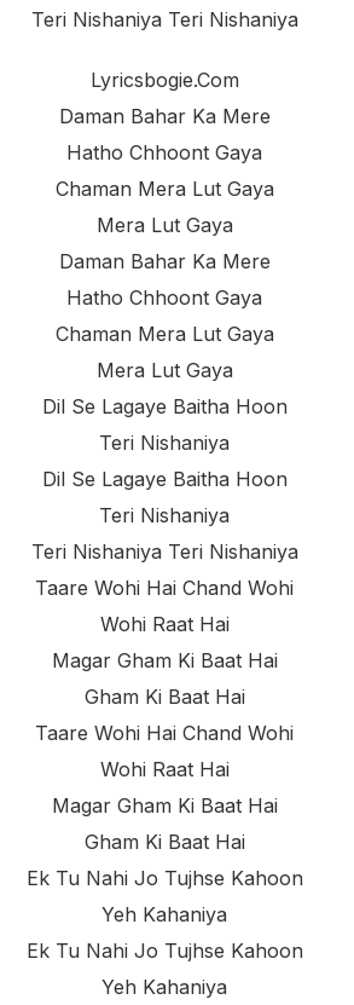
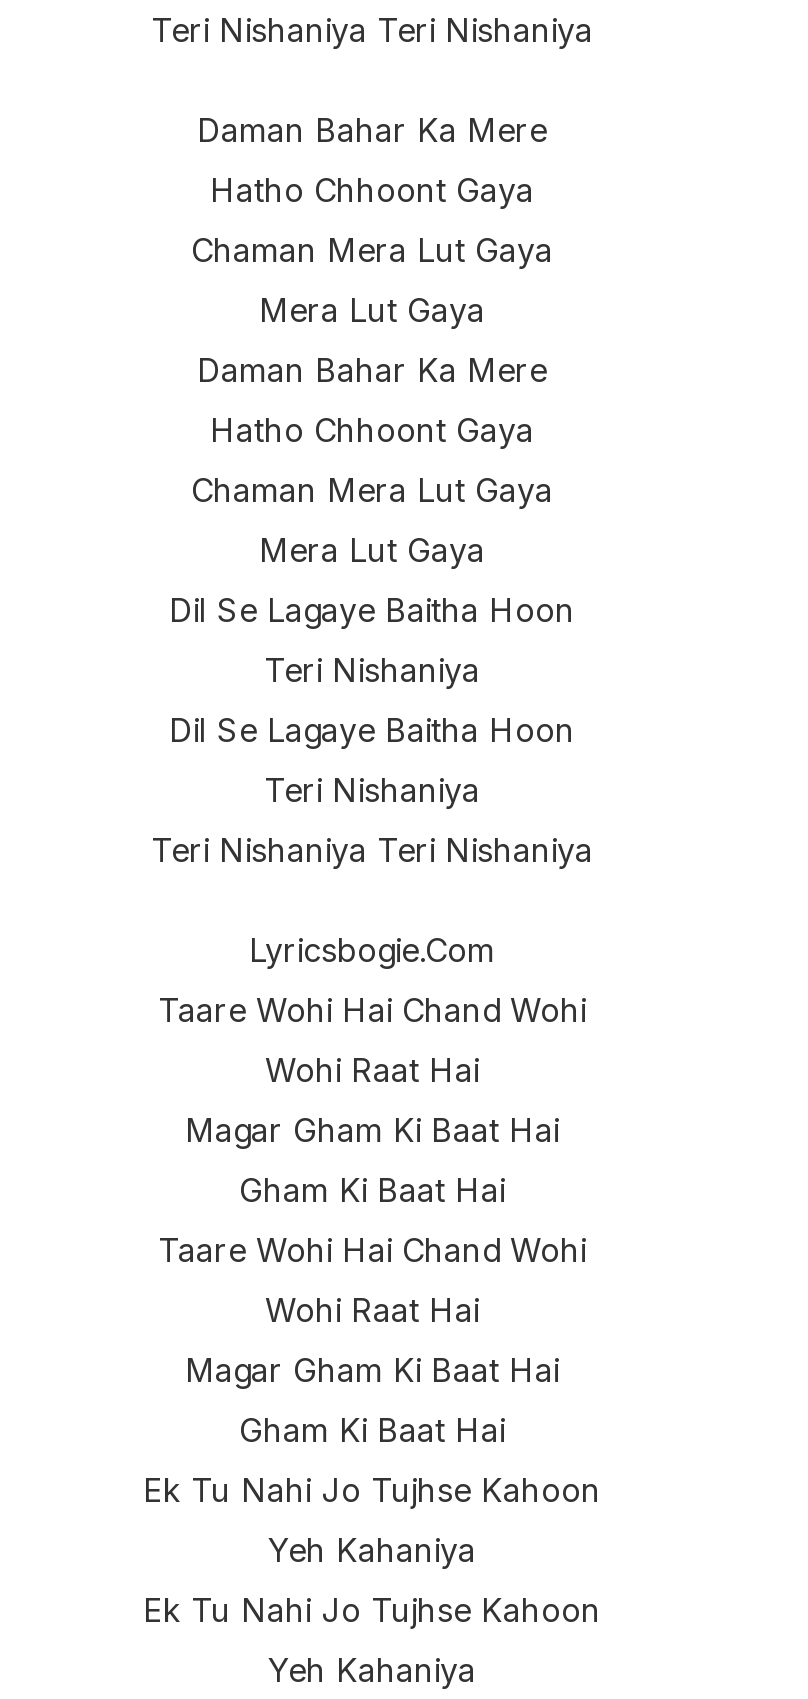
moved [90,67,239,92] -> [249,929,495,969]: Lyricsbogie.com
moved [31,104,298,563] -> [151,109,593,869]: Daman Bahar Ka Mere | Hatho Chhoont Gaya | Chaman Mera Lut Gaya | ... | Teri Nishaniya | Teri Nishaniya Teri Nishaniya

